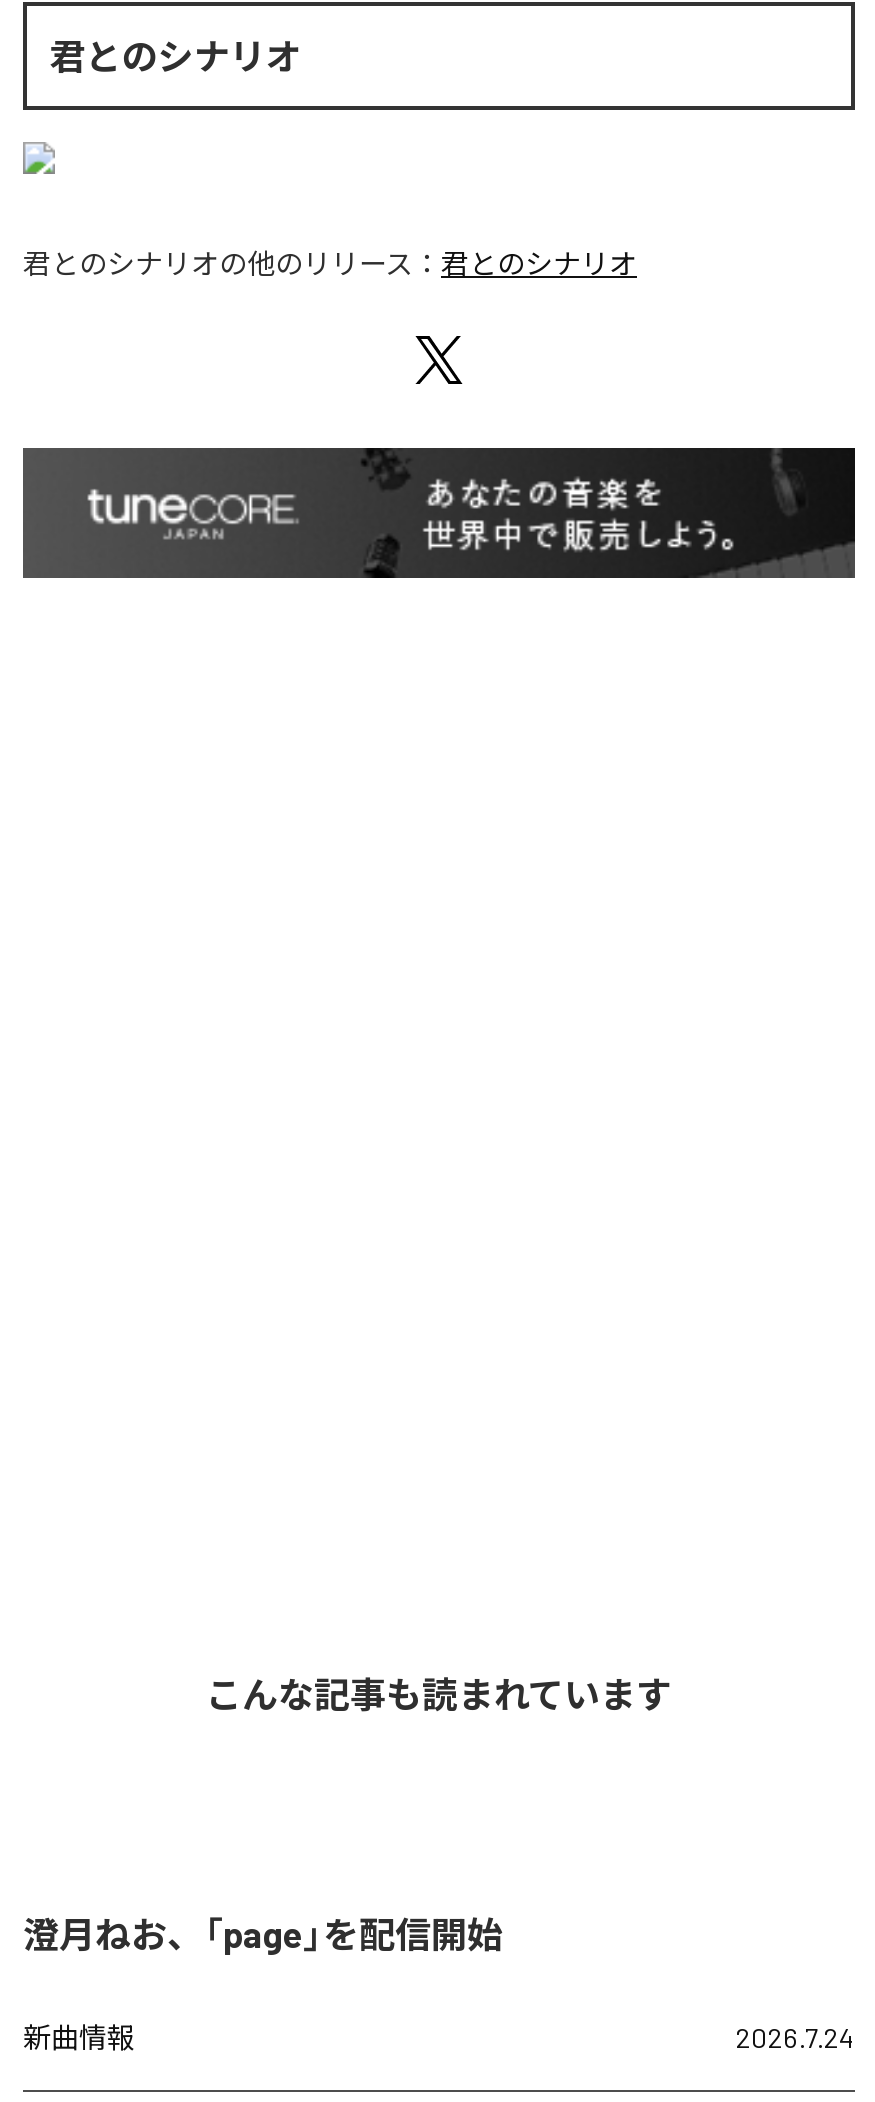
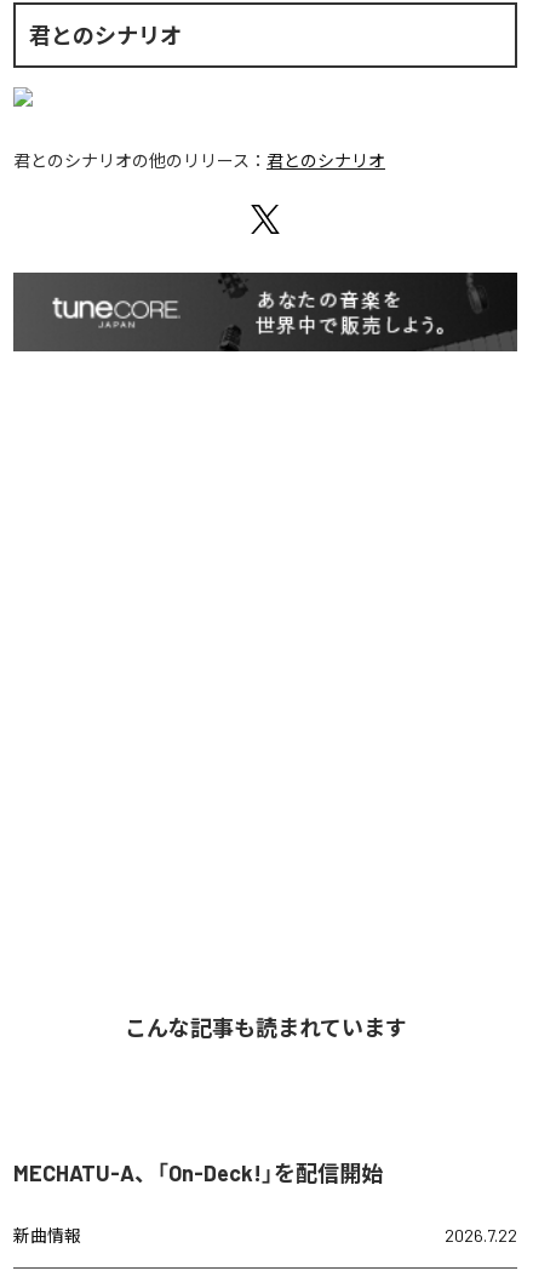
[23,1913,503,1957] 澄月ねお、「page」を配信開始 -> [13,1160,383,1187] MECHATU-A、「On-Deck!」を配信開始
[735,2021,855,2055] 2026.7.24 -> [445,1225,517,1246] 2026.7.22

